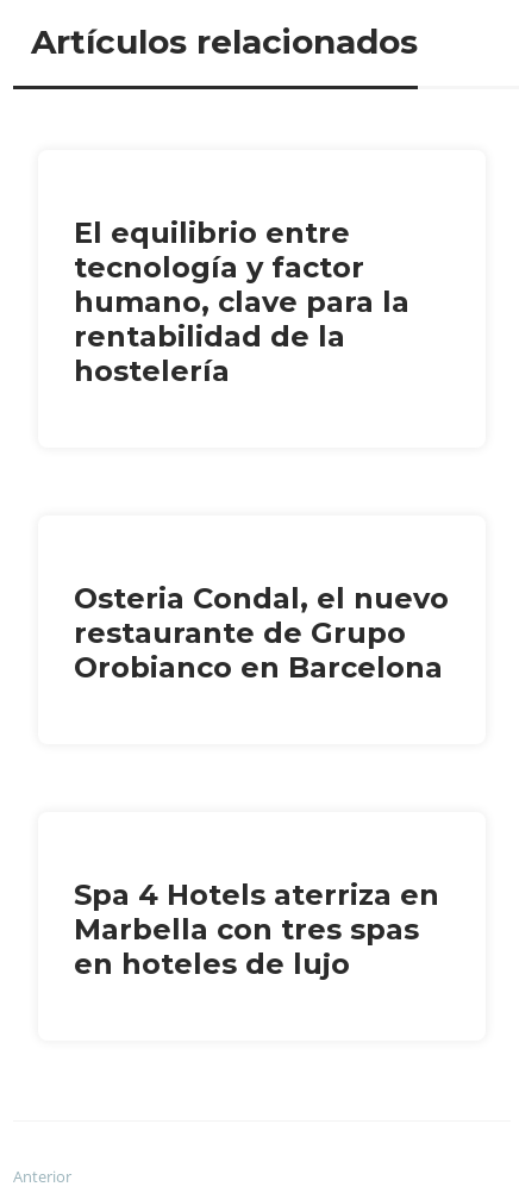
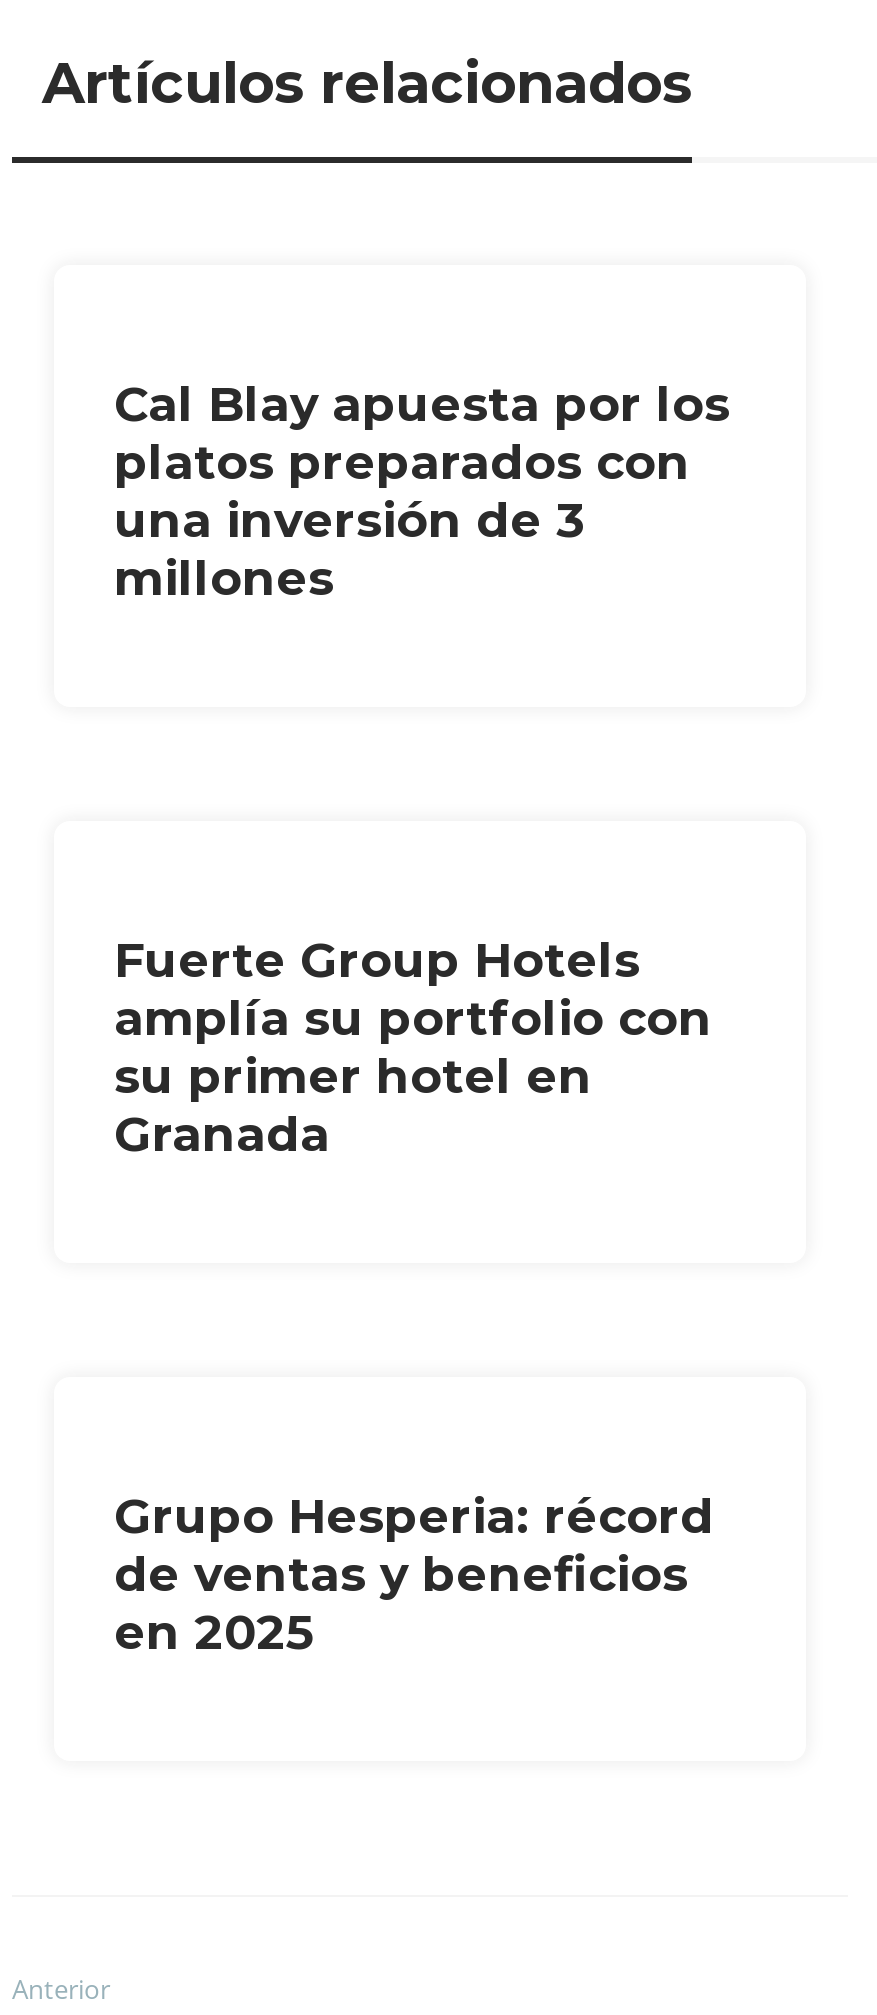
[74,215,409,388] El equilibrio entre | tecnología y factor | humano, clave para la | rentabilidad de la | hostelería -> [114,375,730,607] Cal Blay apuesta por los | platos preparados con | una inversión de 3 | millones
[74,581,449,684] Osteria Condal, el nuevo | restaurante de Grupo | Orobianco en Barcelona -> [114,931,712,1163] Fuerte Group Hotels | amplía su portfolio con | su primer hotel en | Granada
[74,877,439,981] Spa 4 Hotels aterriza en | Marbella con tres spas | en hoteles de lujo -> [114,1487,714,1661] Grupo Hesperia: récord | de ventas y beneficios | en 2025

